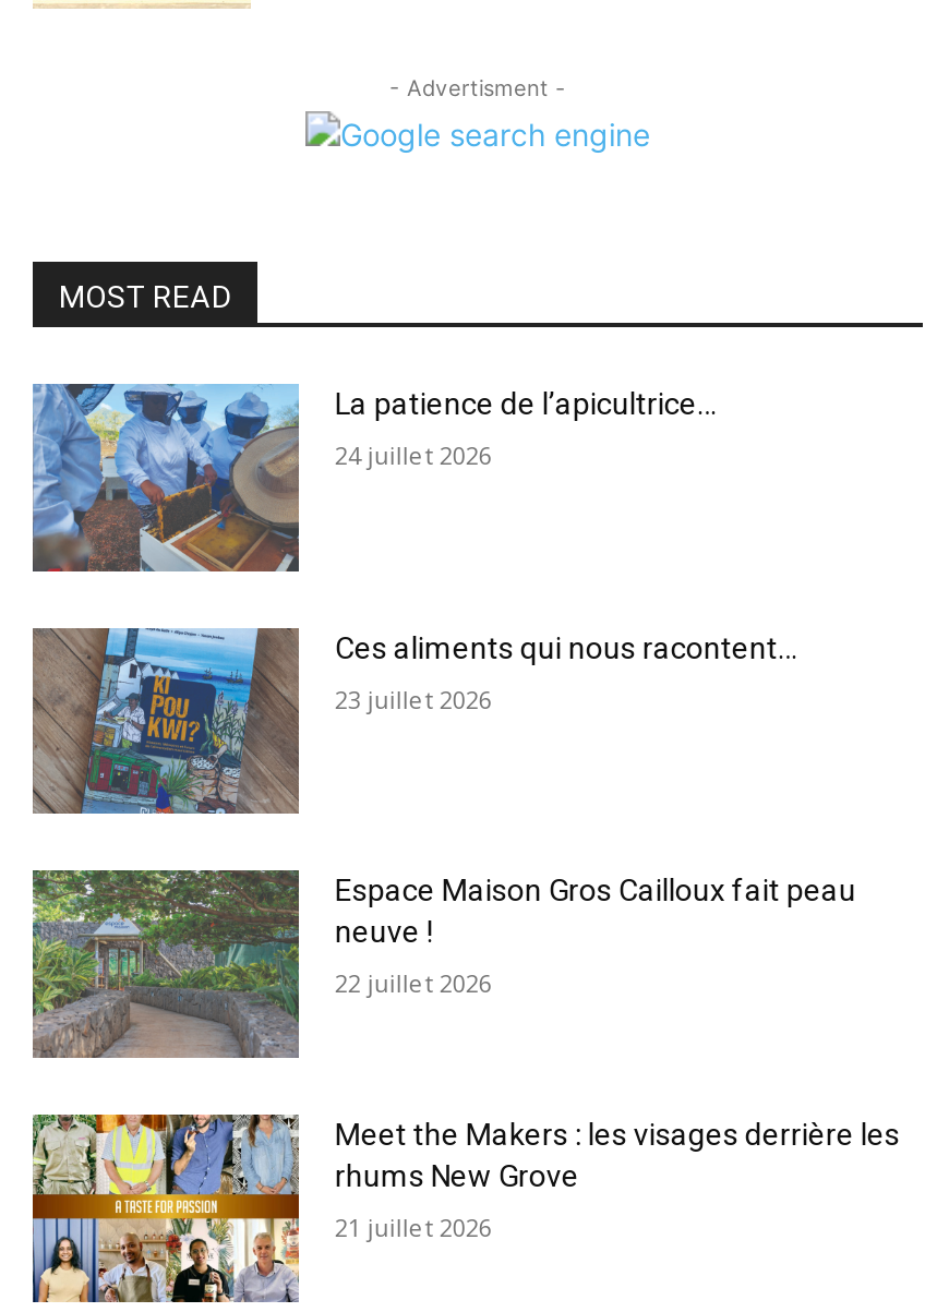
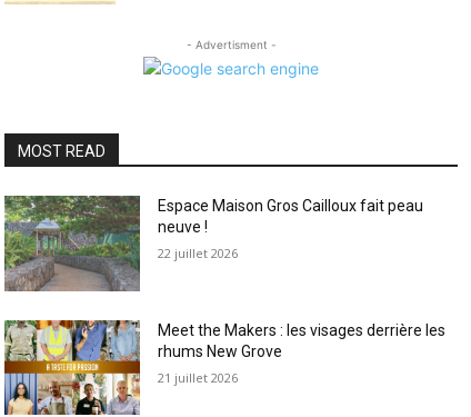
[31,382,716,571] [image] | La patience de l’apicultrice… | 24 juillet 2026 -> none
[31,626,797,814] [image] | Ces aliments qui nous racontent… | 23 juillet 2026 -> none

